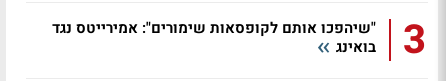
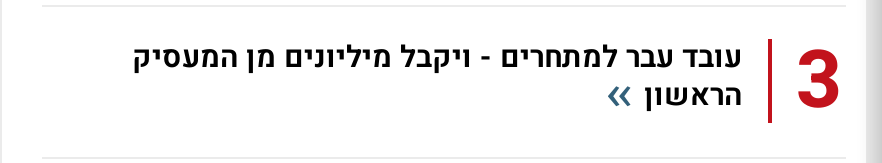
[52,17,376,58] "שיהפכו אותם לקופסאות שימורים": אמירייטס נגד | בואינג -> [132,35,742,117] עובד עבר למתחרים - ויקבל מיליונים מן המעסיק | הראשון

